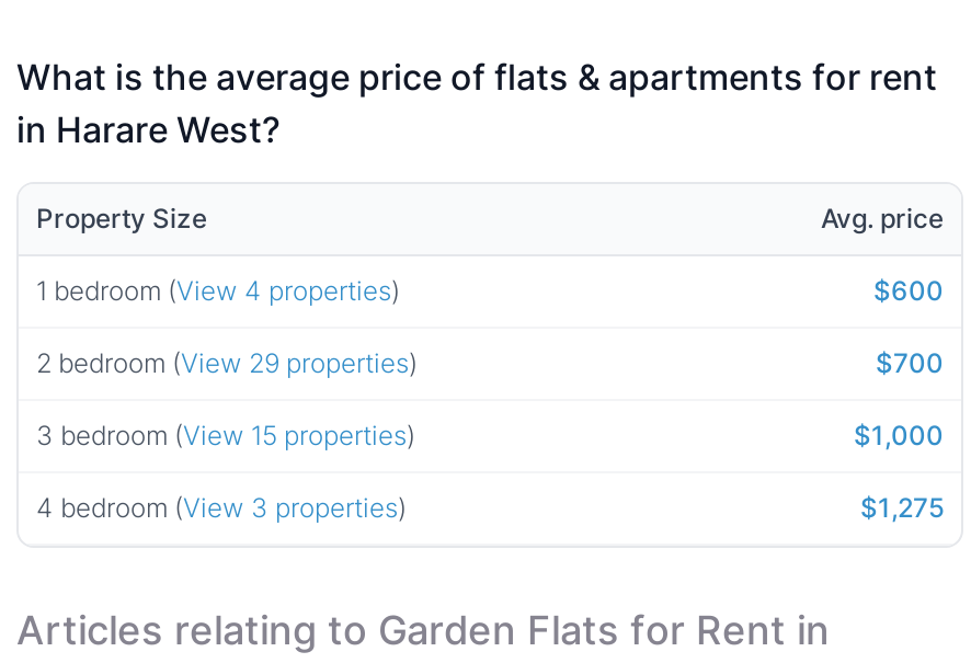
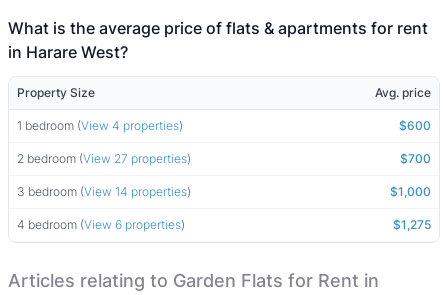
[36,347,418,380] 2 bedroom (View 29 properties) -> [17,151,191,166] 2 bedroom (View 27 properties)
[36,420,415,453] 3 bedroom (View 15 properties) -> [17,184,191,199] 3 bedroom (View 14 properties)
[36,492,407,525] 4 bedroom (View 3 properties) -> [17,217,185,232] 4 bedroom (View 6 properties)

